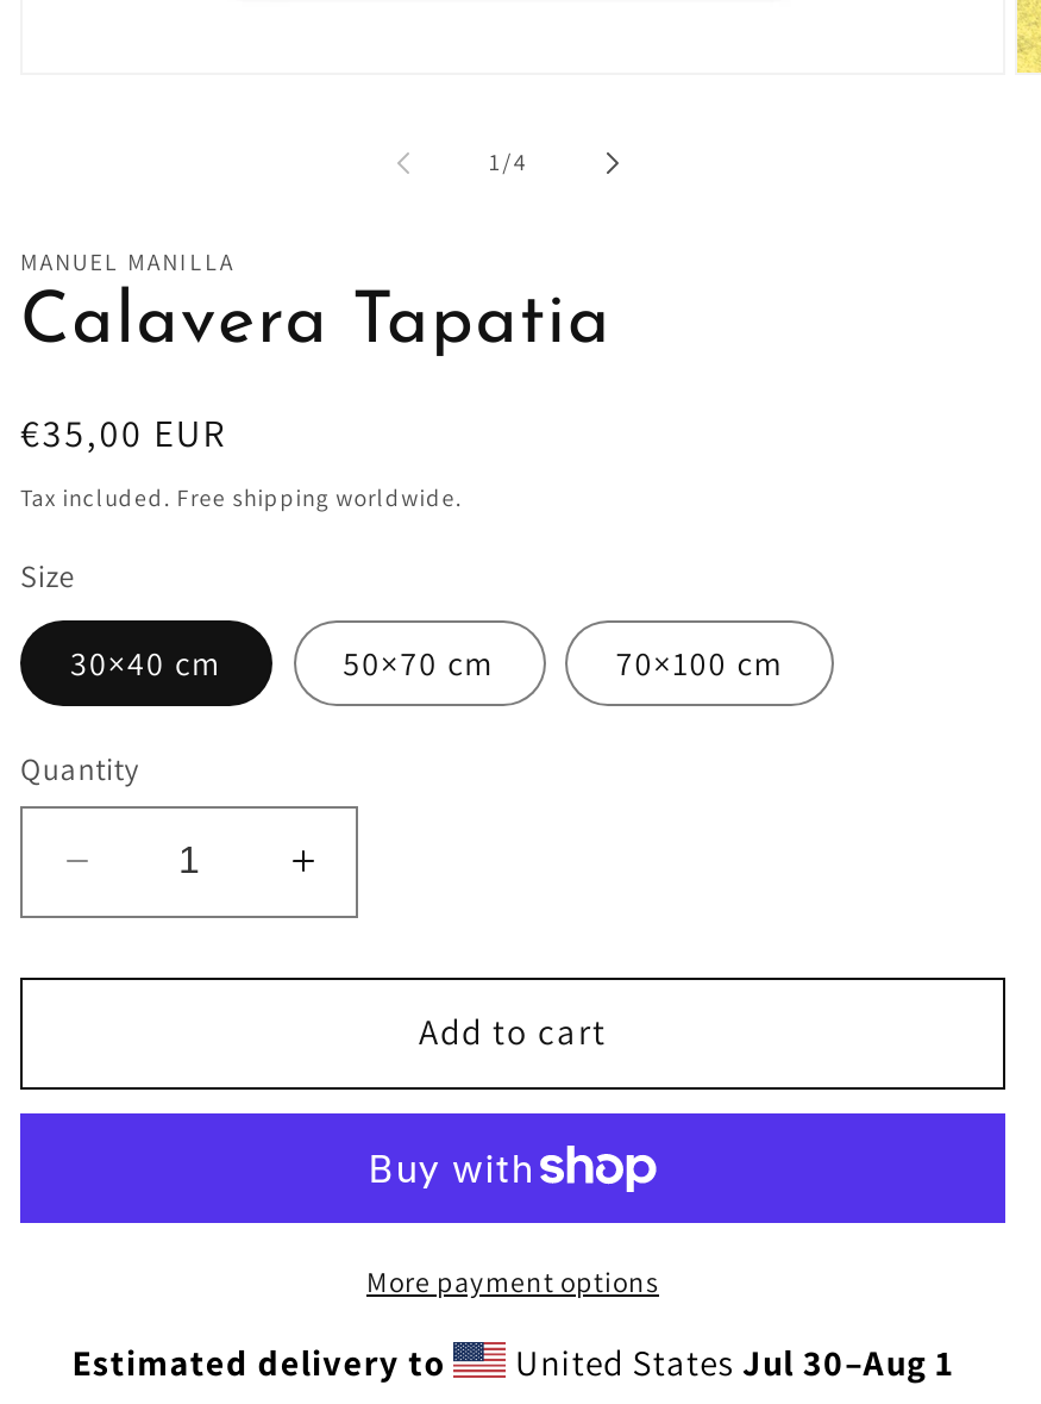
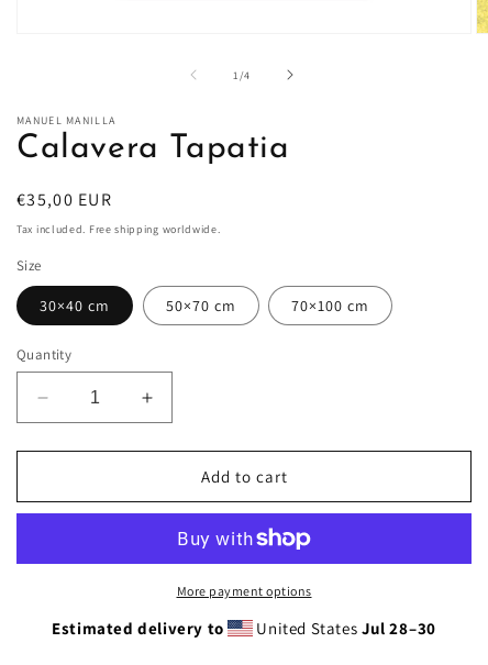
[507,1339,954,1384] United States Jul 30–Aug 1 -> [253,618,436,639] United States Jul 28–30

